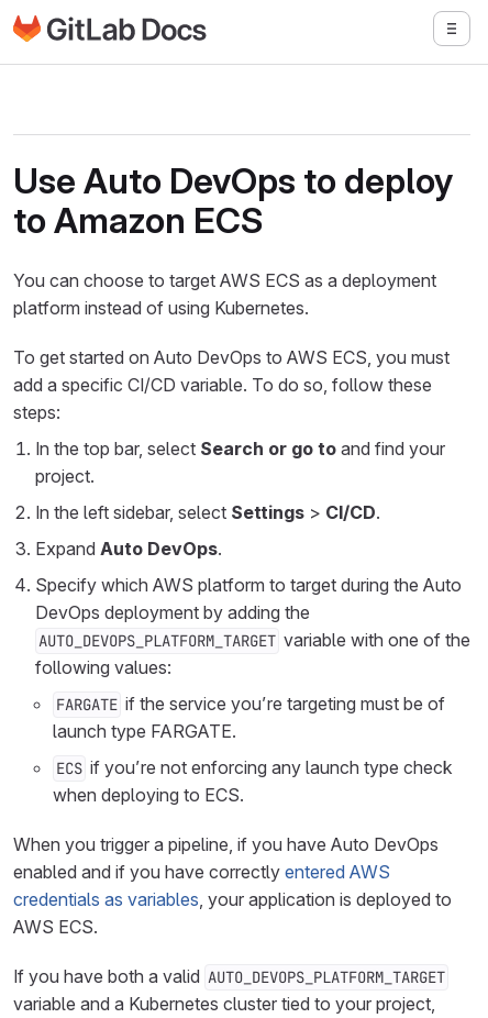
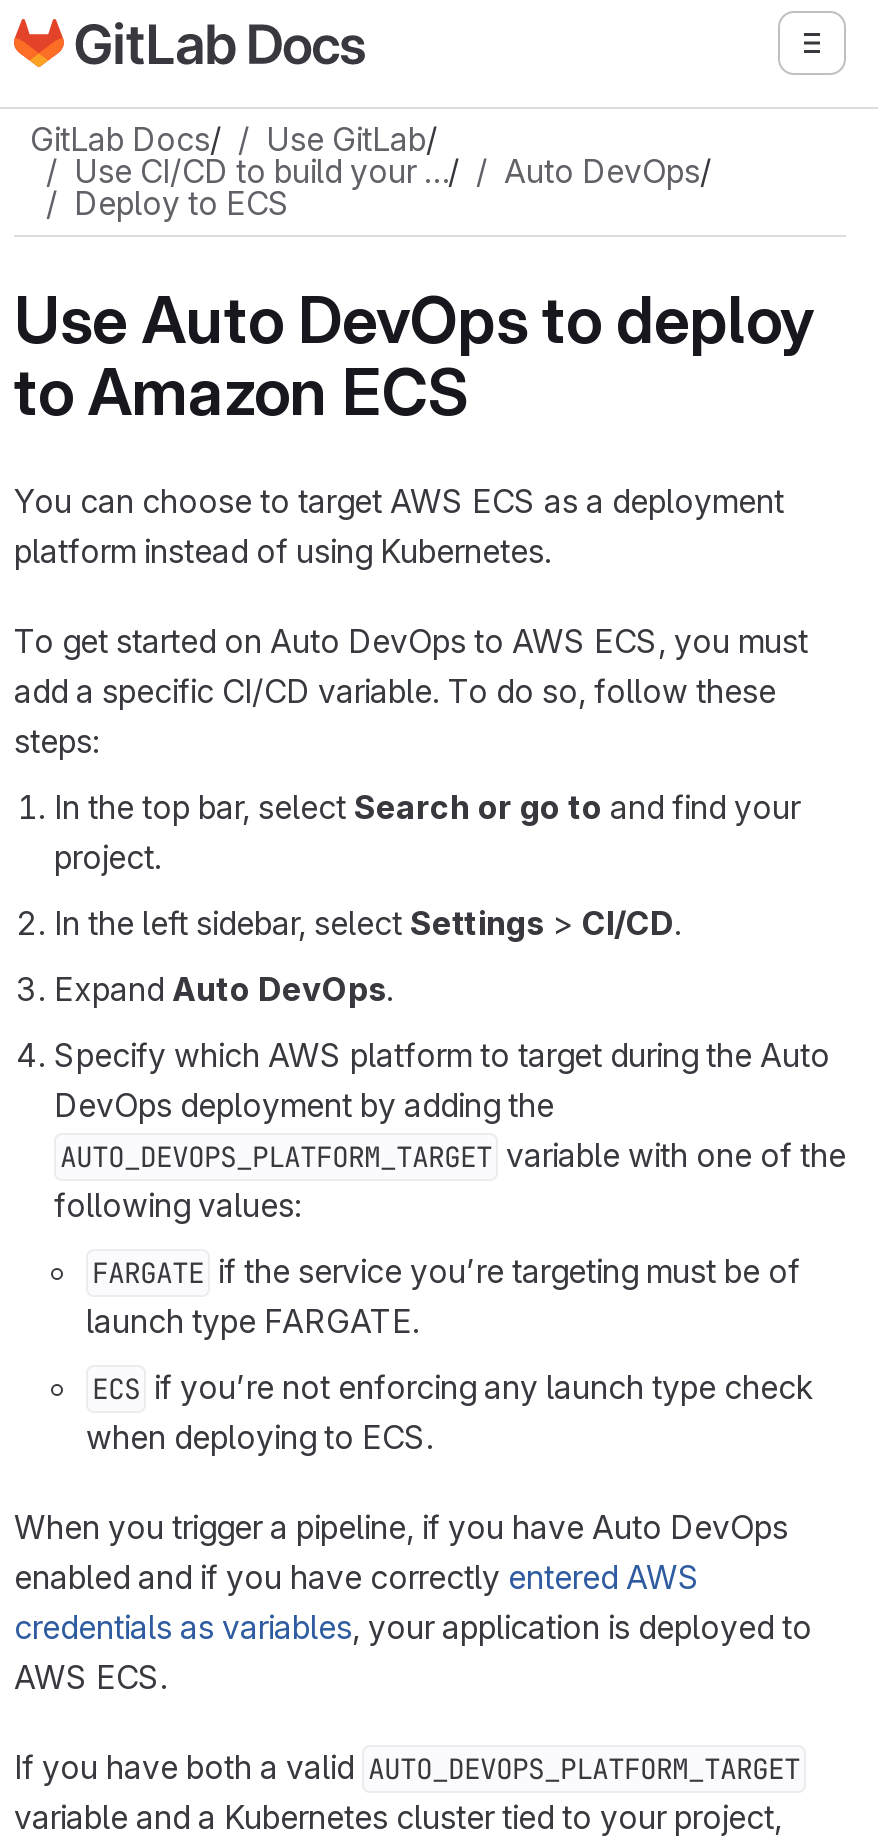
none -> [30,119,712,223] GitLab Docs/ | Use GitLab/ | Use CI/CD to build your …/ | Auto DevOps/ | Deploy to ECS

